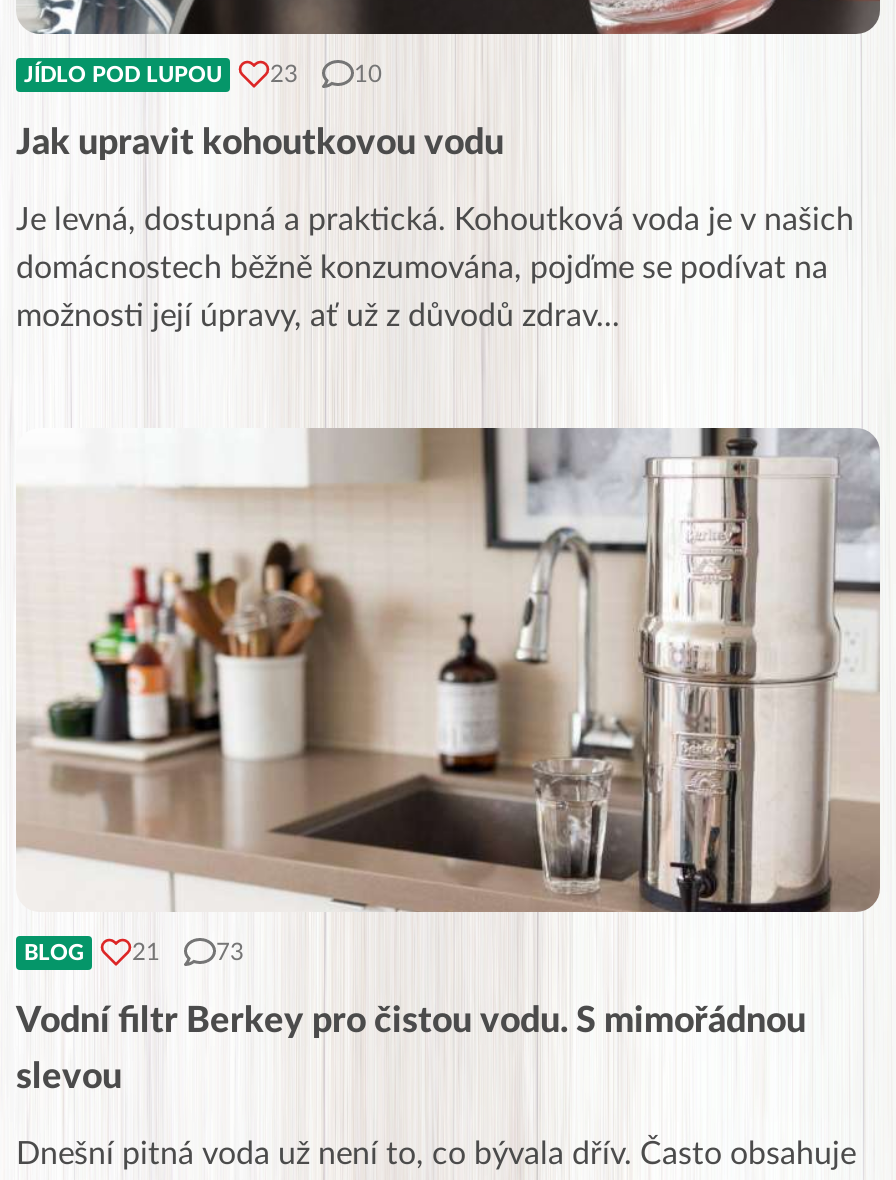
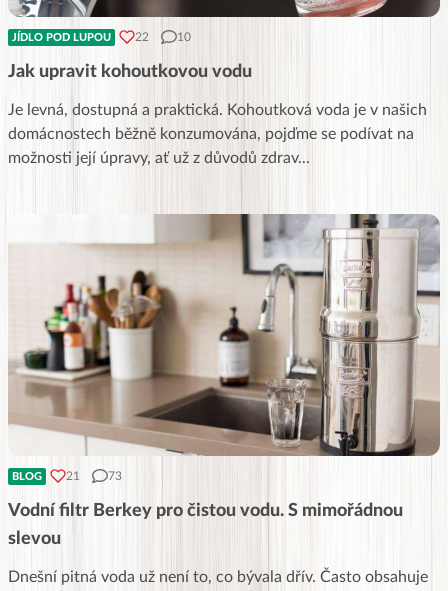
[270,63,298,87] 23 -> [135,31,149,43] 22

